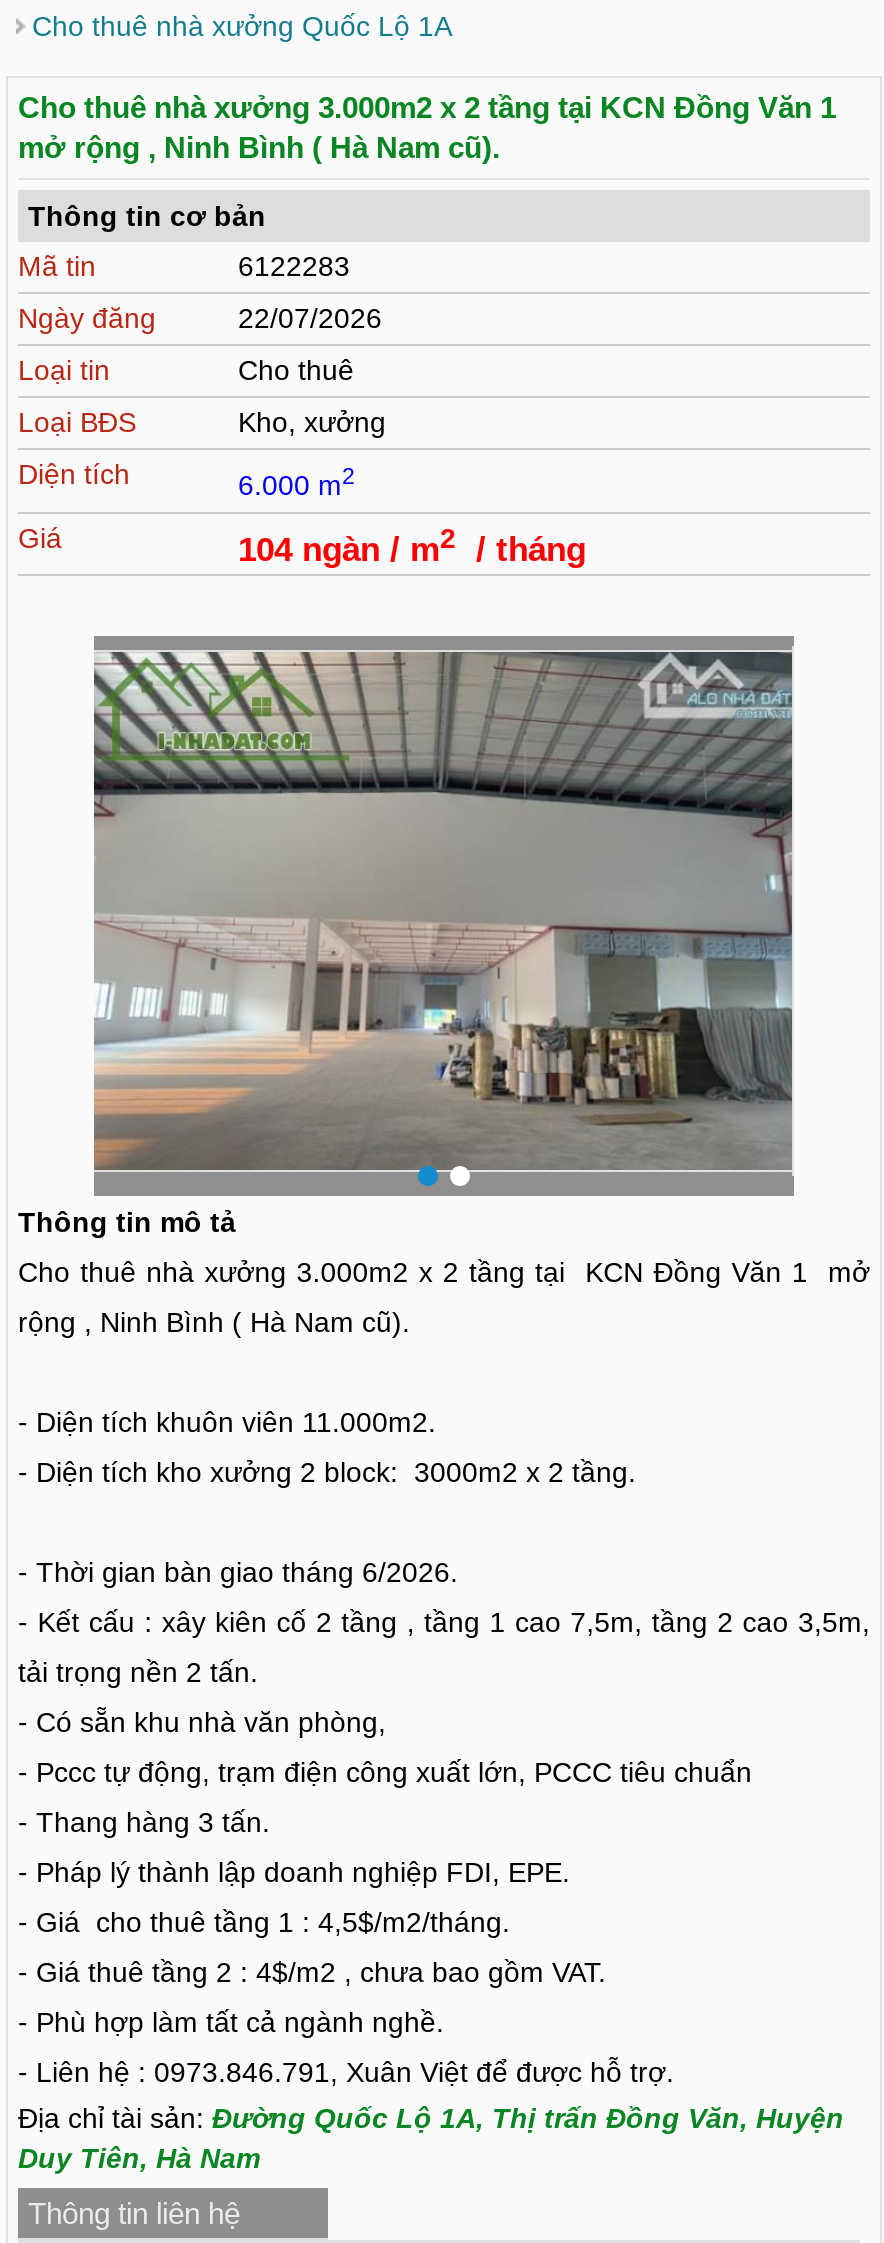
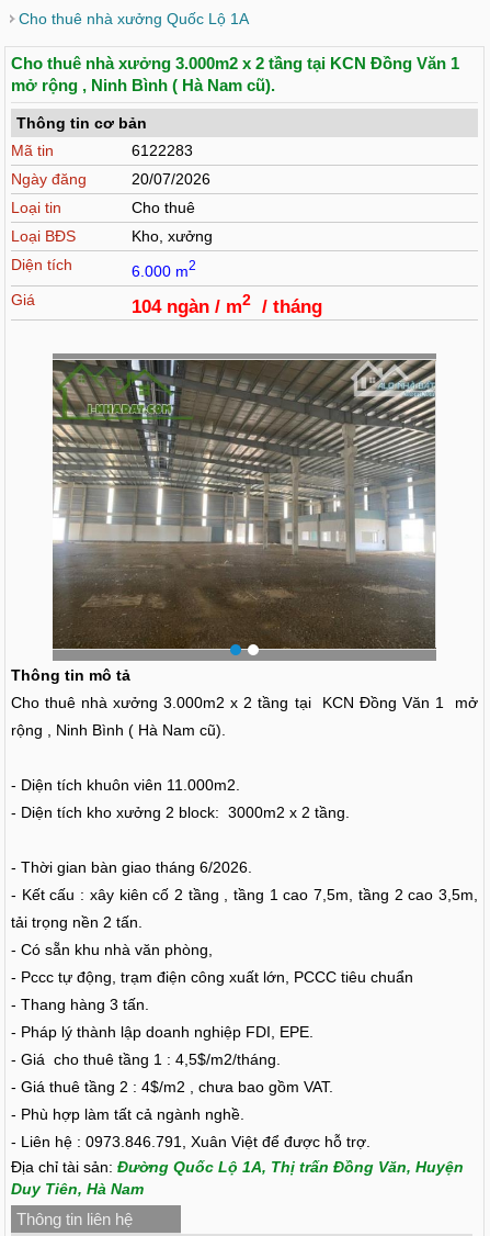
[238,302,382,334] 22/07/2026 -> [132,170,210,188] 20/07/2026
[92,648,794,1174] [image] -> [52,359,436,649] [image]

